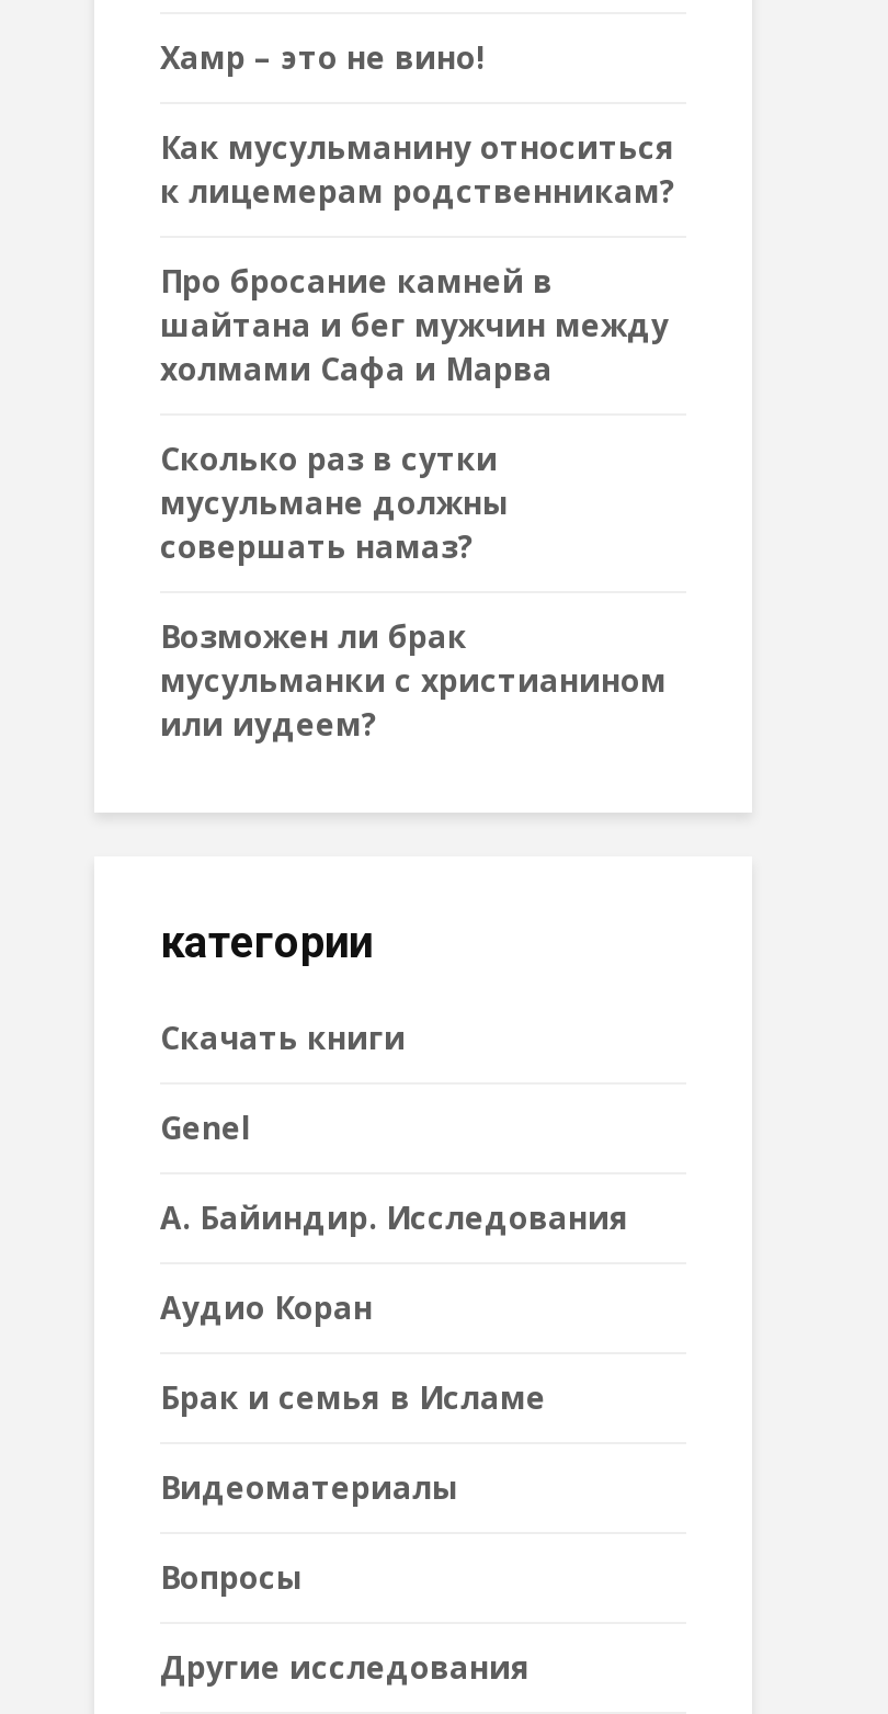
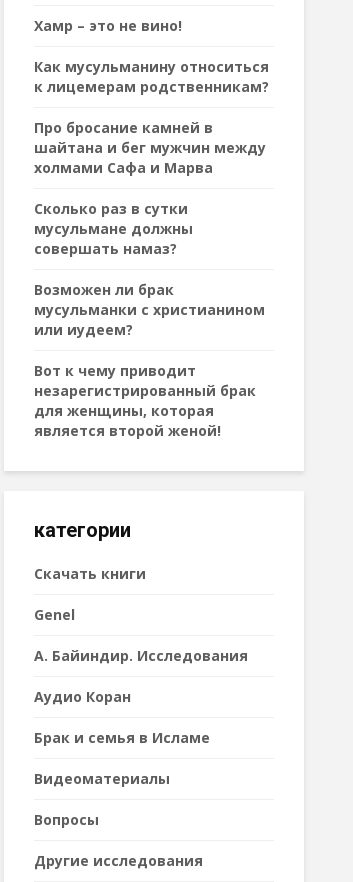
none -> [34,361,256,440] Вот к чему приводит | незарегистрированный брак | для женщины, которая | является второй женой!

